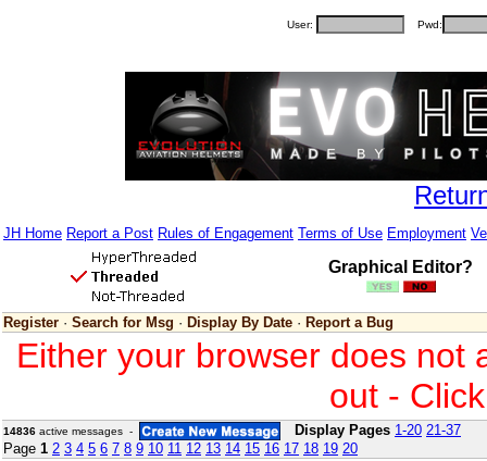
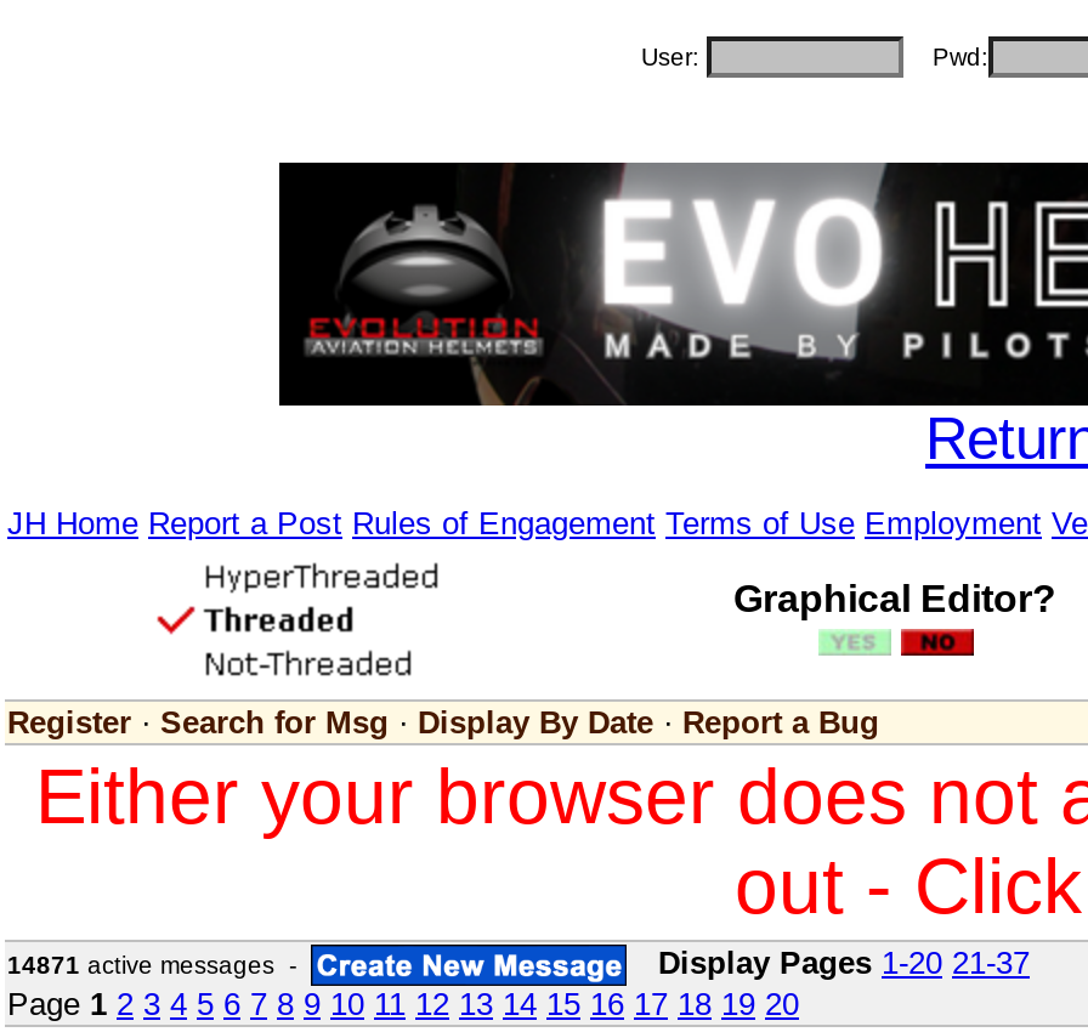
[3,425,139,437] 14836 active messages - -> [7,952,311,979] 14871 active messages -

